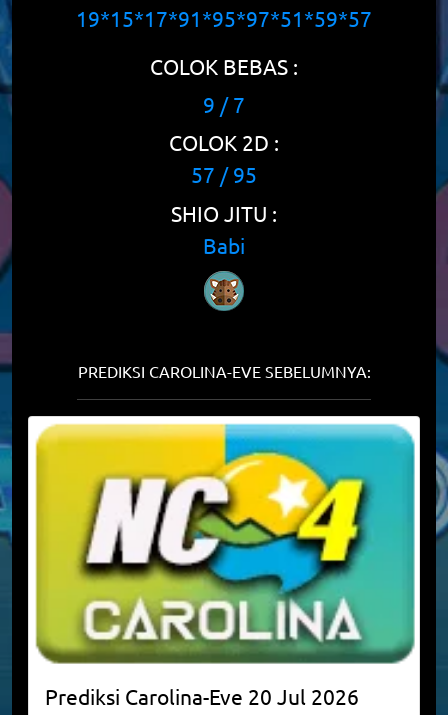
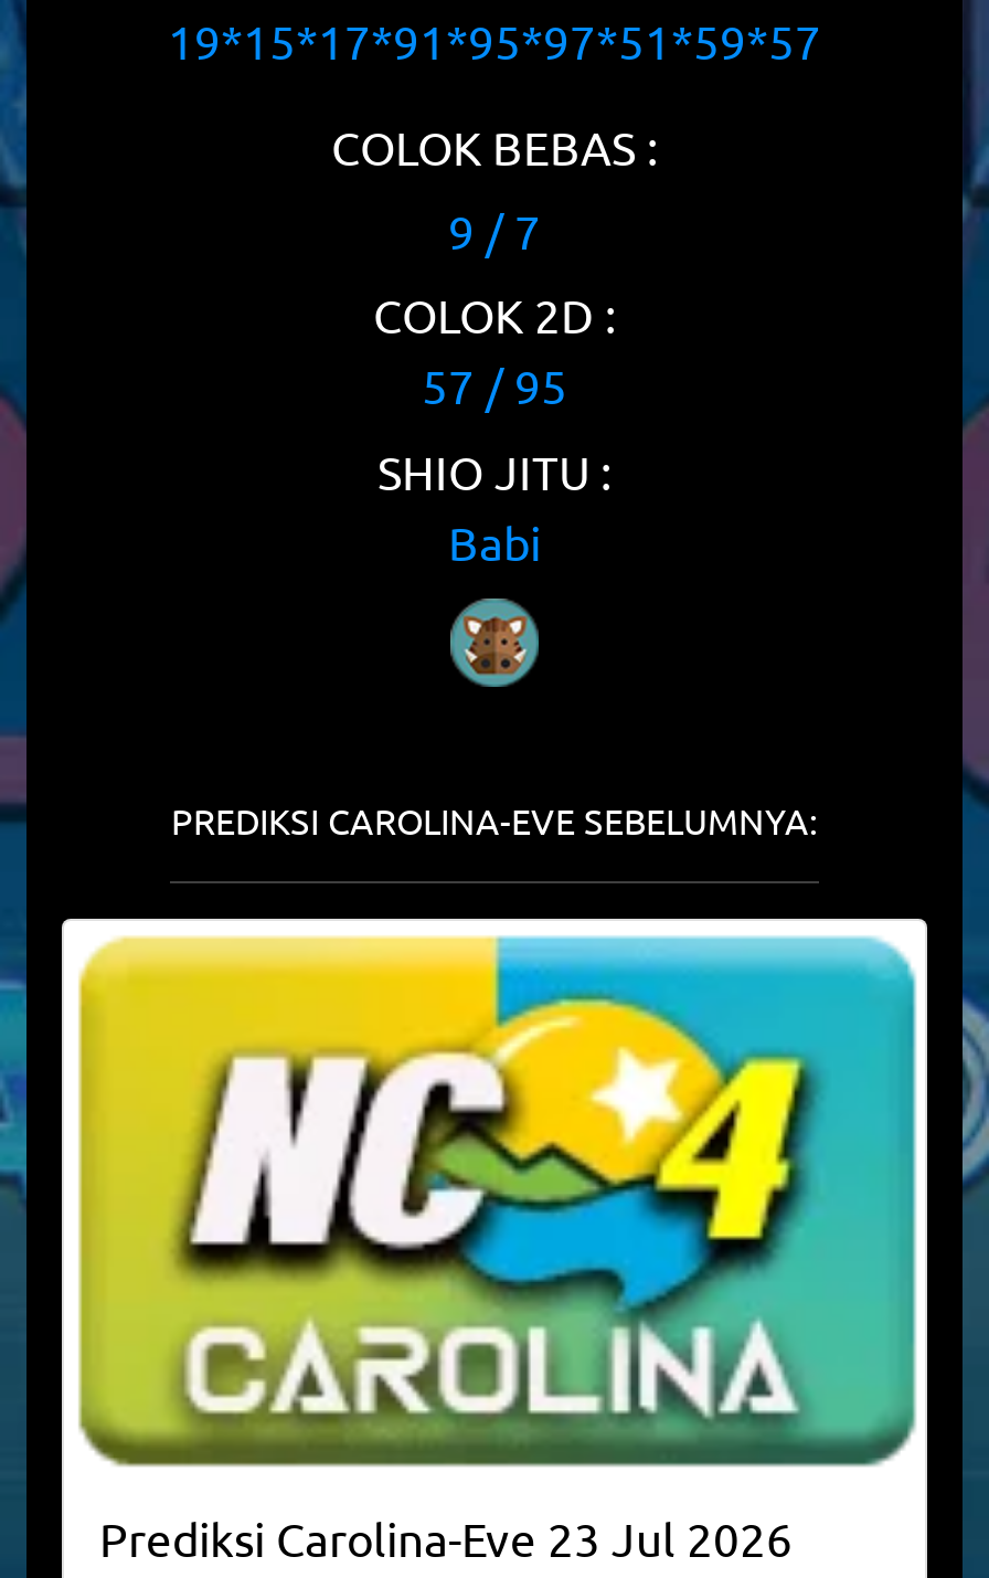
[45,683,359,709] Prediksi Carolina-Eve 20 Jul 2026 -> [99,1509,793,1567] Prediksi Carolina-Eve 23 Jul 2026

